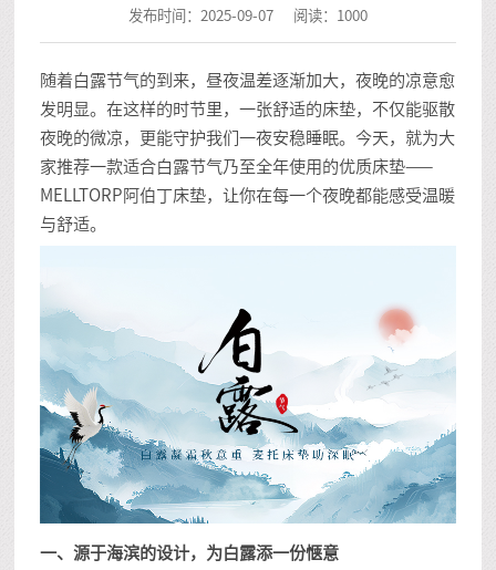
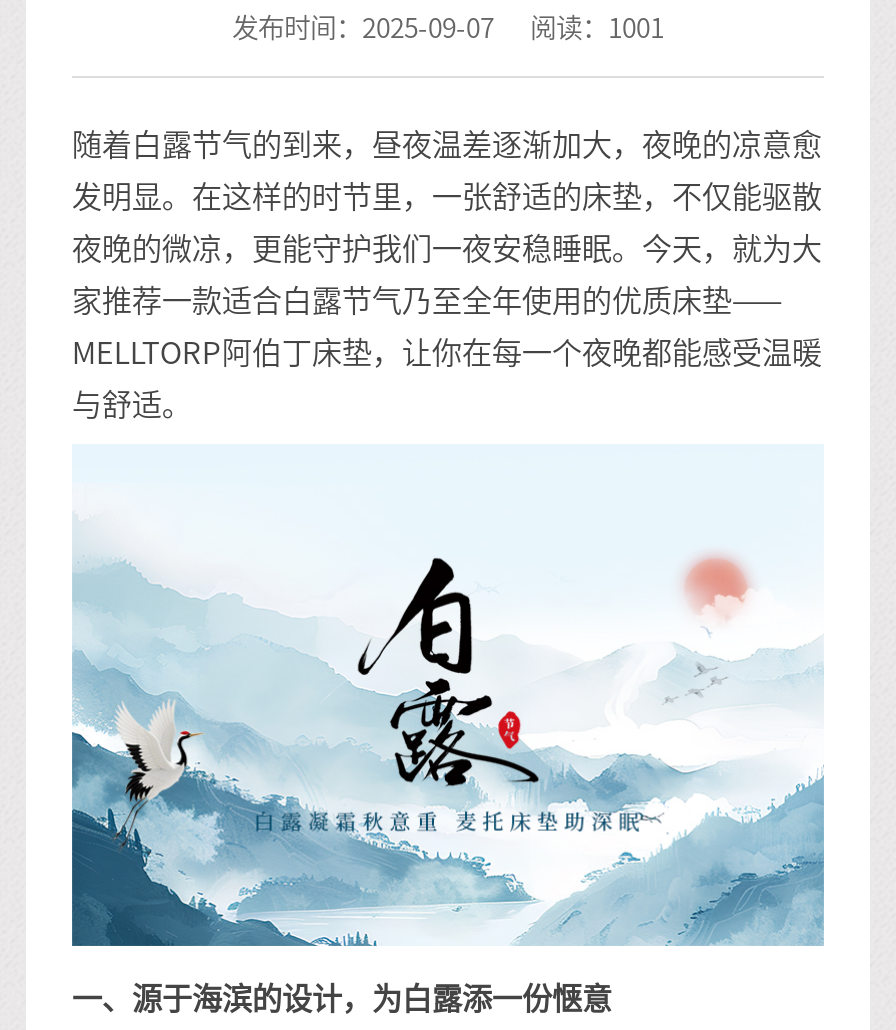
[128,3,368,26] 发布时间：2025-09-07 阅读：1000 -> [232,6,664,46] 发布时间：2025-09-07 阅读：1001

